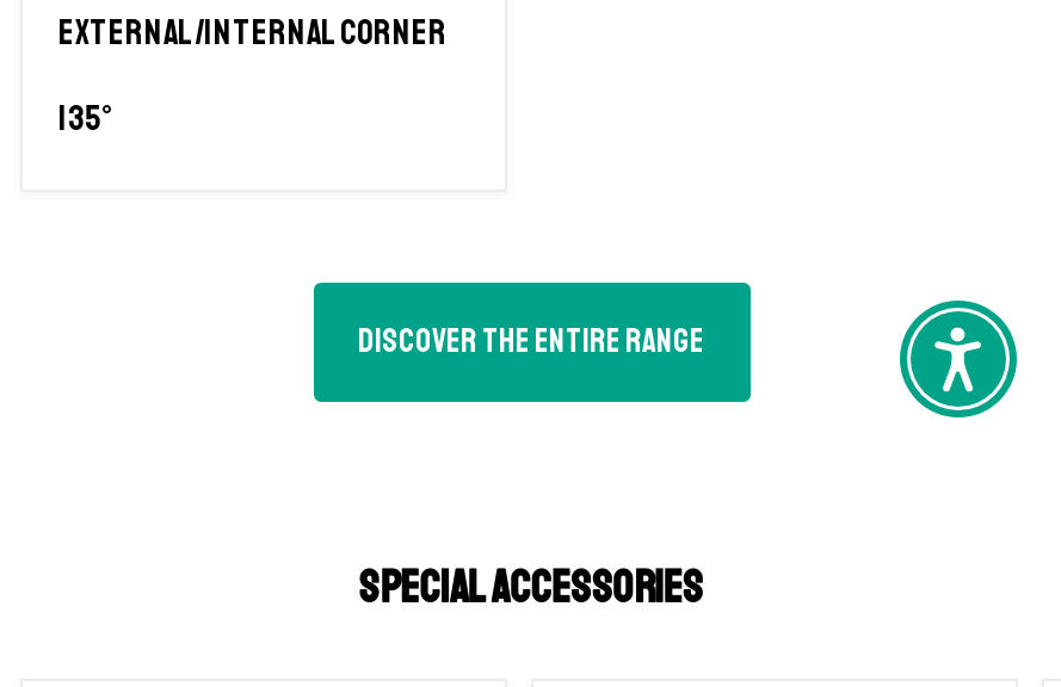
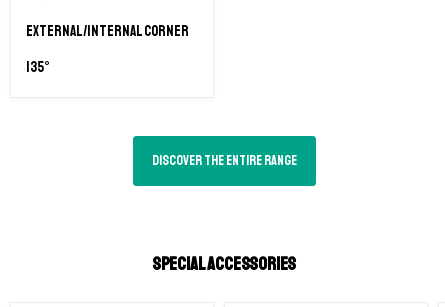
[896,297,1020,421] [image] -> none

